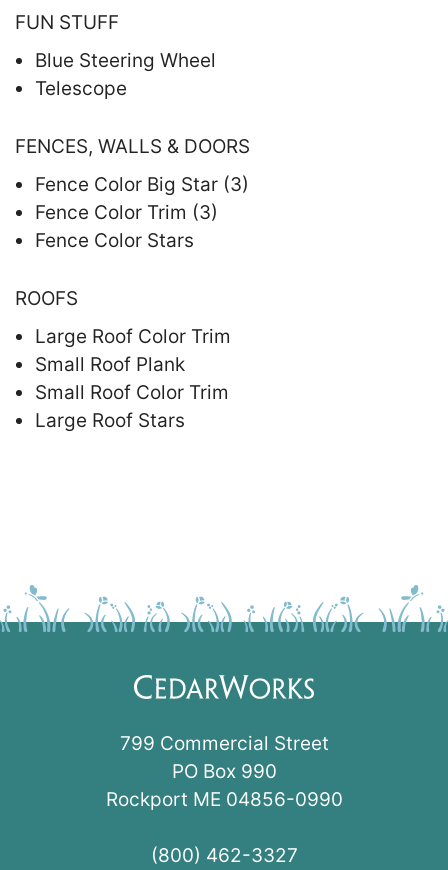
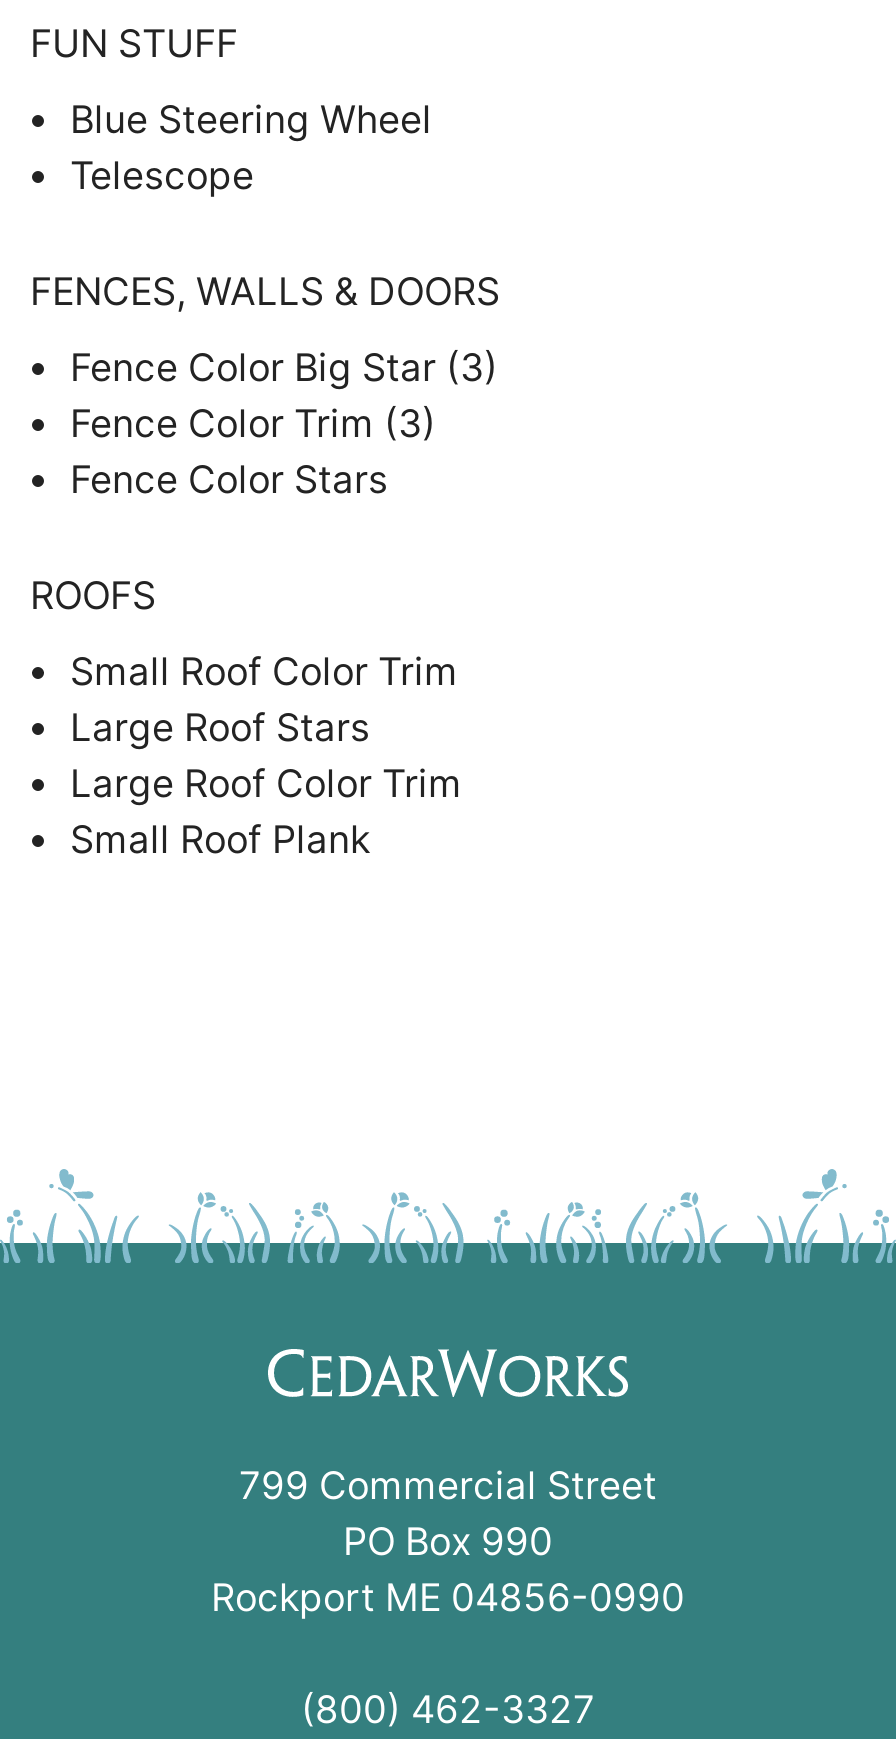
moved [35,325,231,376] -> [70,760,462,862]: Large Roof Color Trim | Small Roof Plank
moved [35,381,229,432] -> [70,648,458,750]: Small Roof Color Trim | Large Roof Stars

